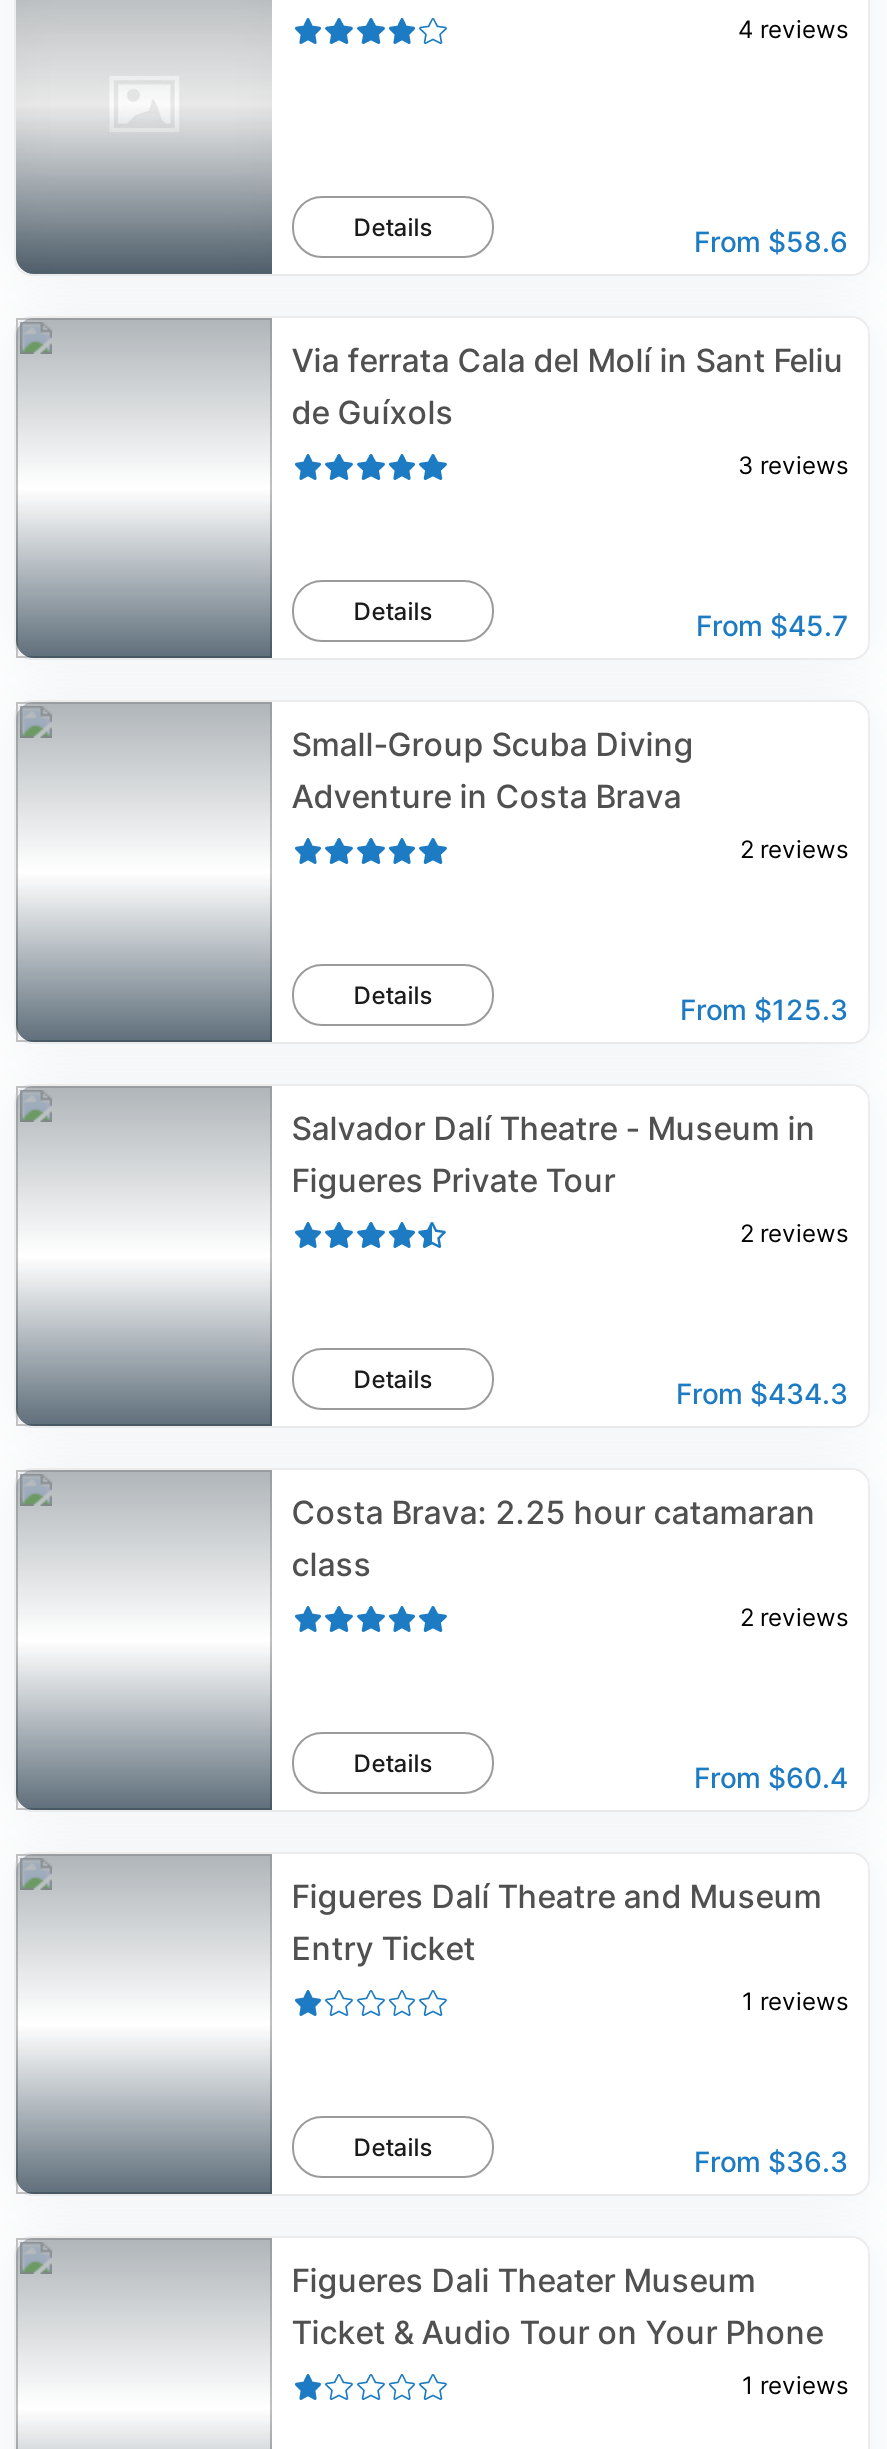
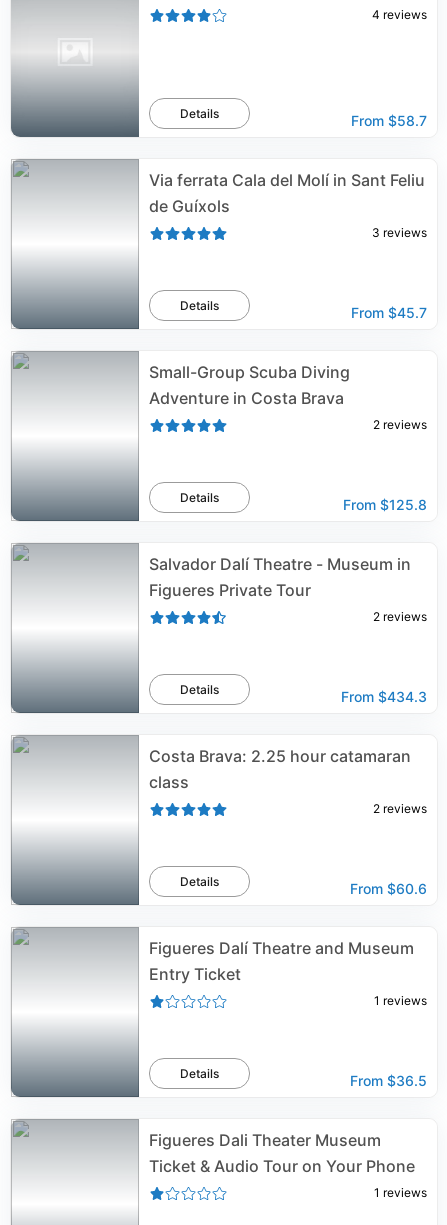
[694,224,848,258] From $58.6 -> [351,112,427,129] From $58.7
[680,992,848,1026] From $125.3 -> [343,496,427,513] From $125.8
[694,1760,848,1794] From $60.4 -> [350,880,427,897] From $60.6
[694,2144,848,2178] From $36.3 -> [350,1072,427,1089] From $36.5

